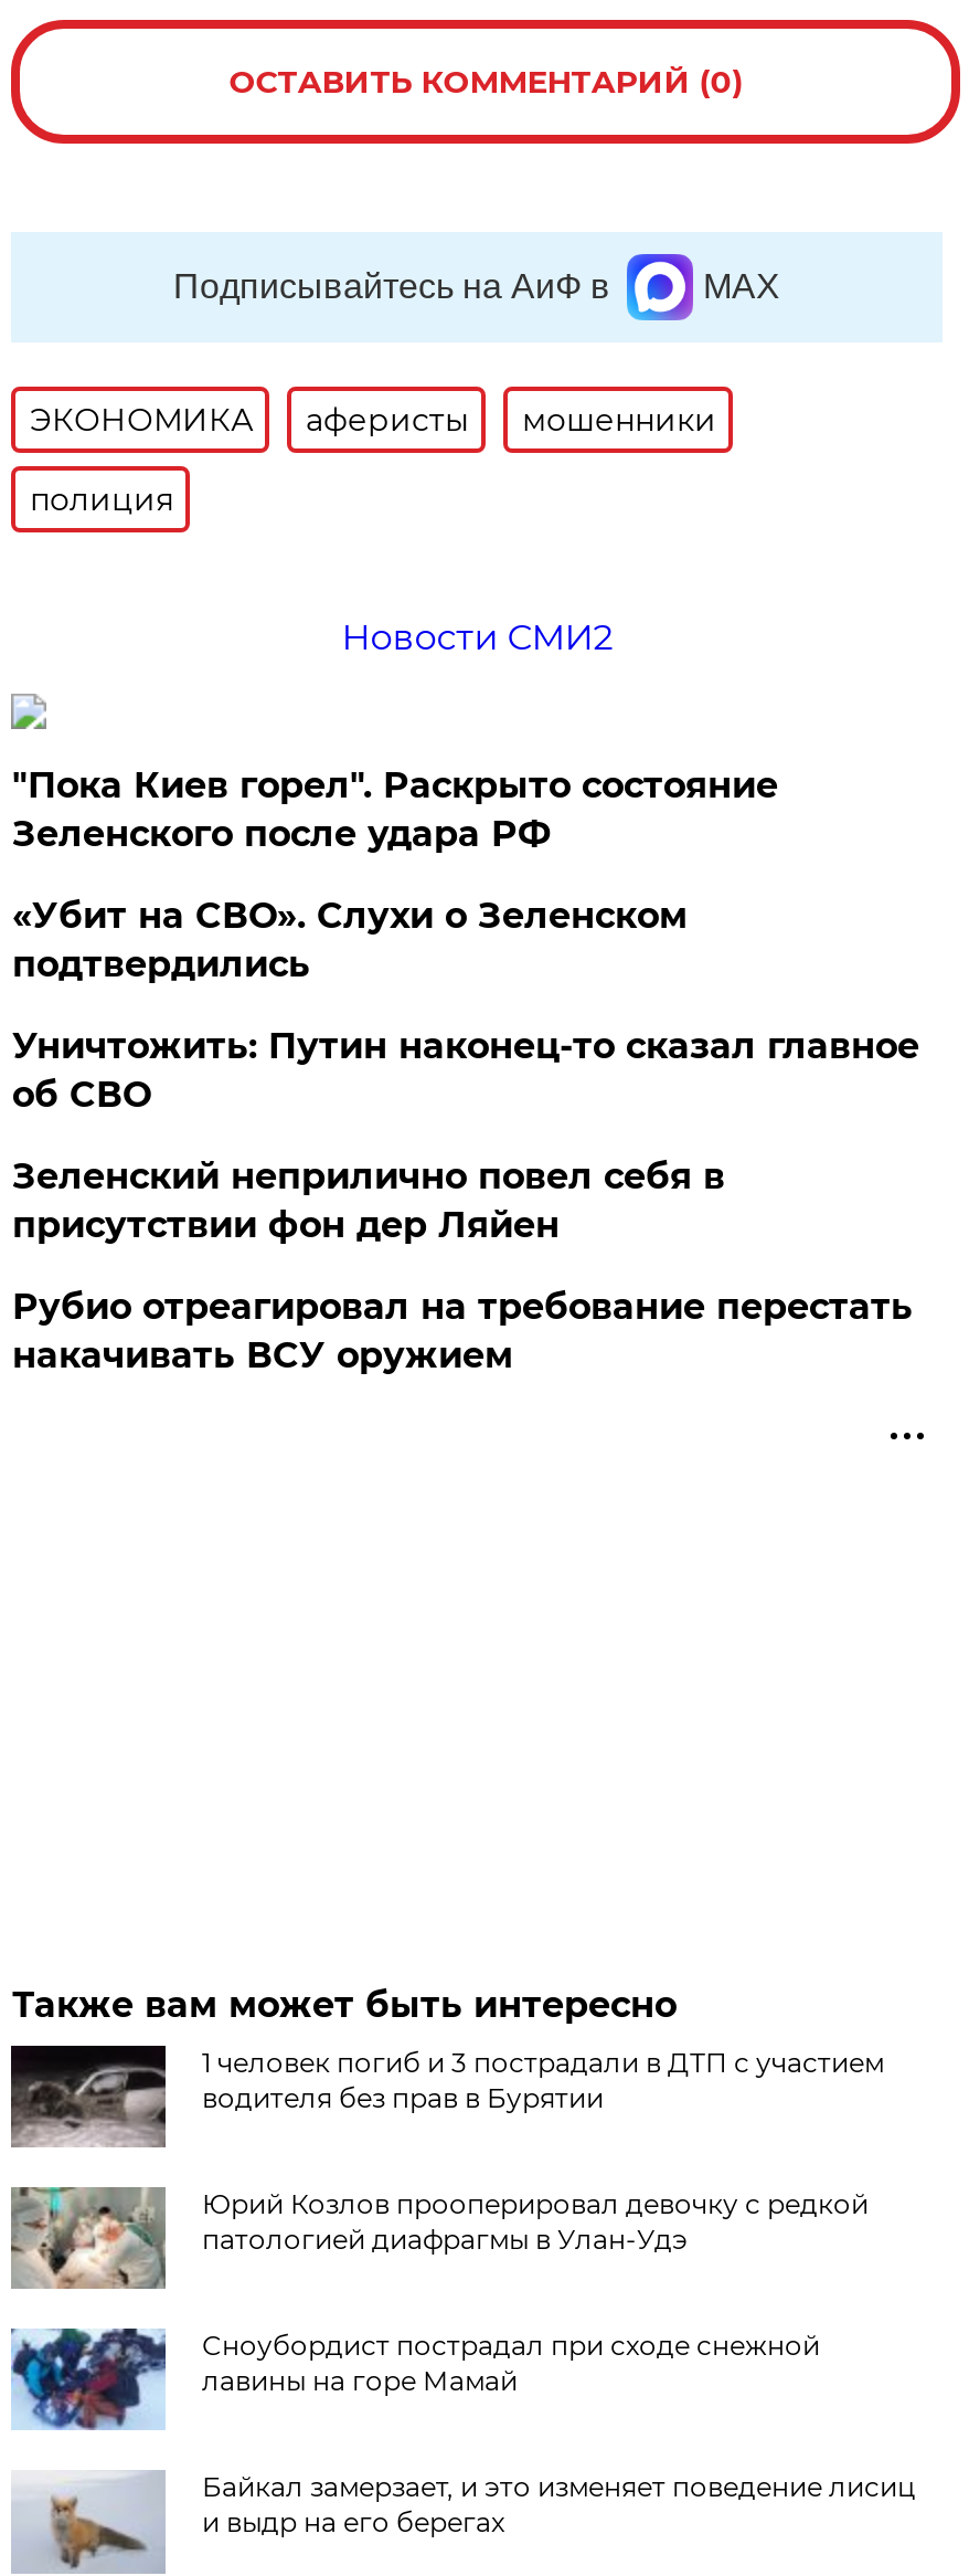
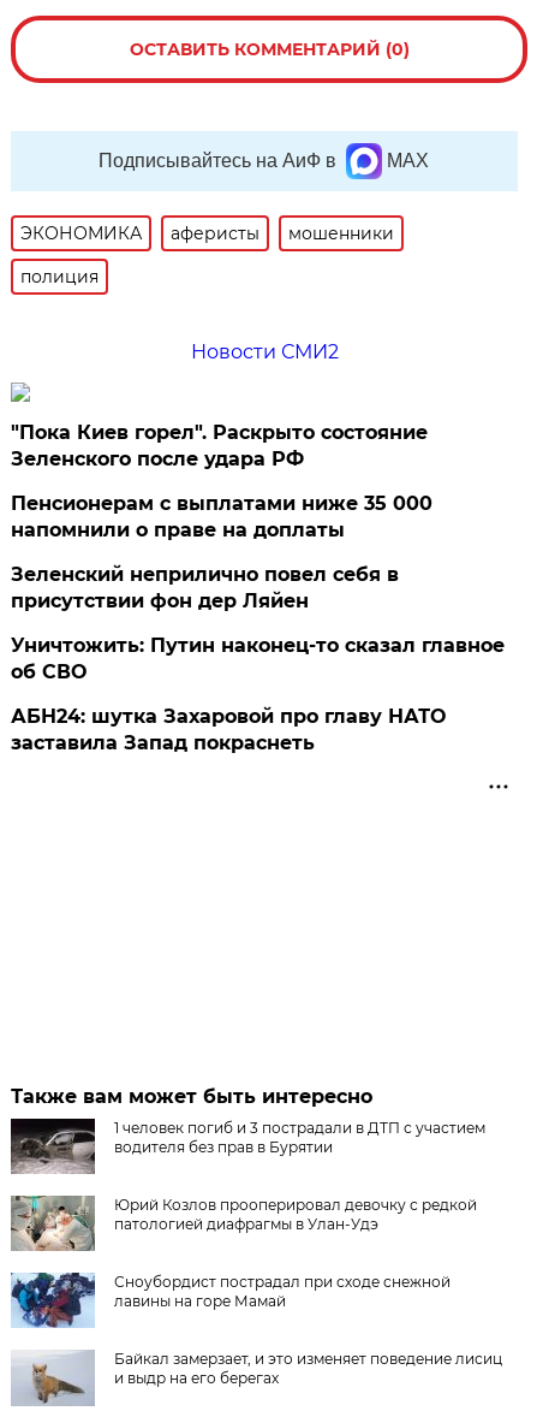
[12,895,687,985] «Убит на СВО». Слухи о Зеленском | подтвердились -> [11,492,433,541] Пенсионерам с выплатами ниже 35 000 | напомнили о праве на доплаты
moved [12,1025,919,1116] -> [11,634,505,683]: Уничтожить: Путин наконец-то сказал главное | об СВО
moved [12,1155,725,1246] -> [11,563,399,612]: Зеленский неприлично повел cебя в | присутствии фон дер Ляйен
[12,1286,912,1376] Рубио отреагировал на требование перестать | накачивать ВСУ оружием -> [11,705,446,754] АБН24: шутка Захаровой про главу НАТО | заставила Запад покраснеть

